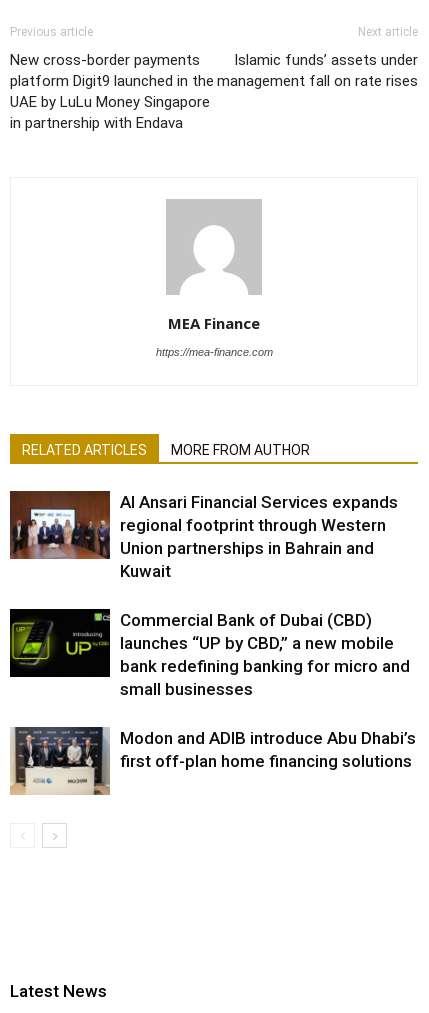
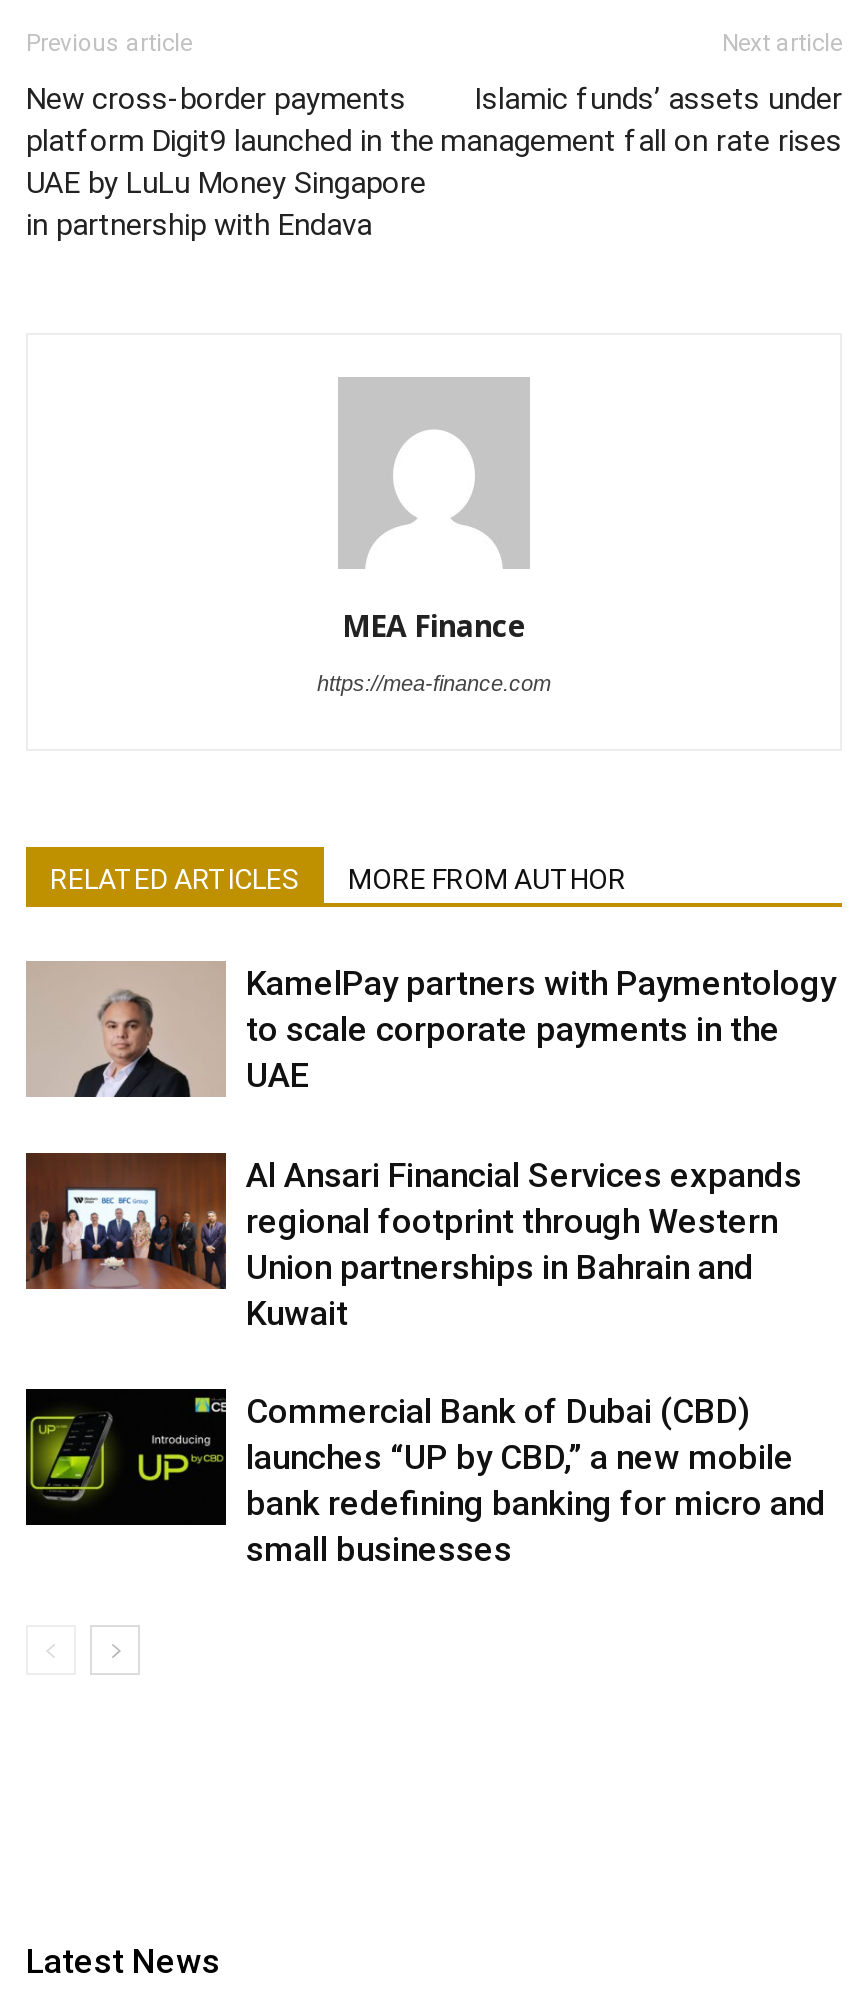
none -> [28,962,836,1099] [image] | KamelPay partners with Paymentology | to scale corporate payments in the | UAE
moved [9,491,410,698] -> [24,1154,826,1568]: [image] | Al Ansari Financial Services expands | regional footprint through Western | ... | bank redefining banking for micro and | small businesses
[9,726,416,796] [image] | Modon and ADIB introduce Abu Dhabi’s | first off-plan home financing solutions -> none

